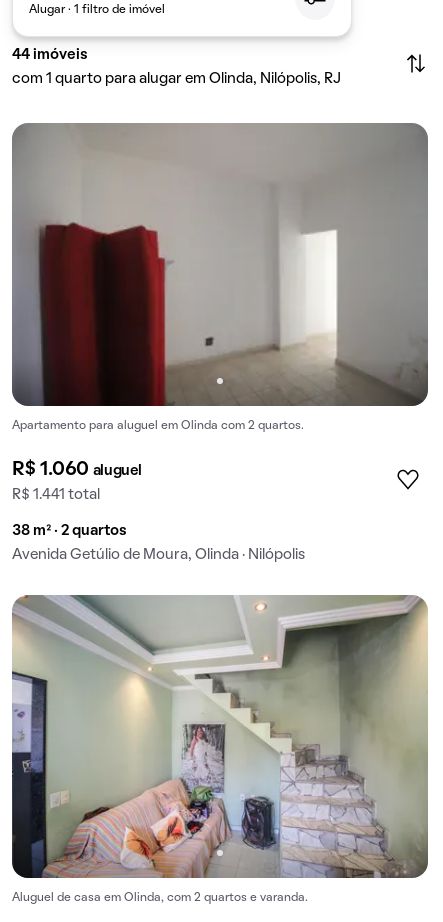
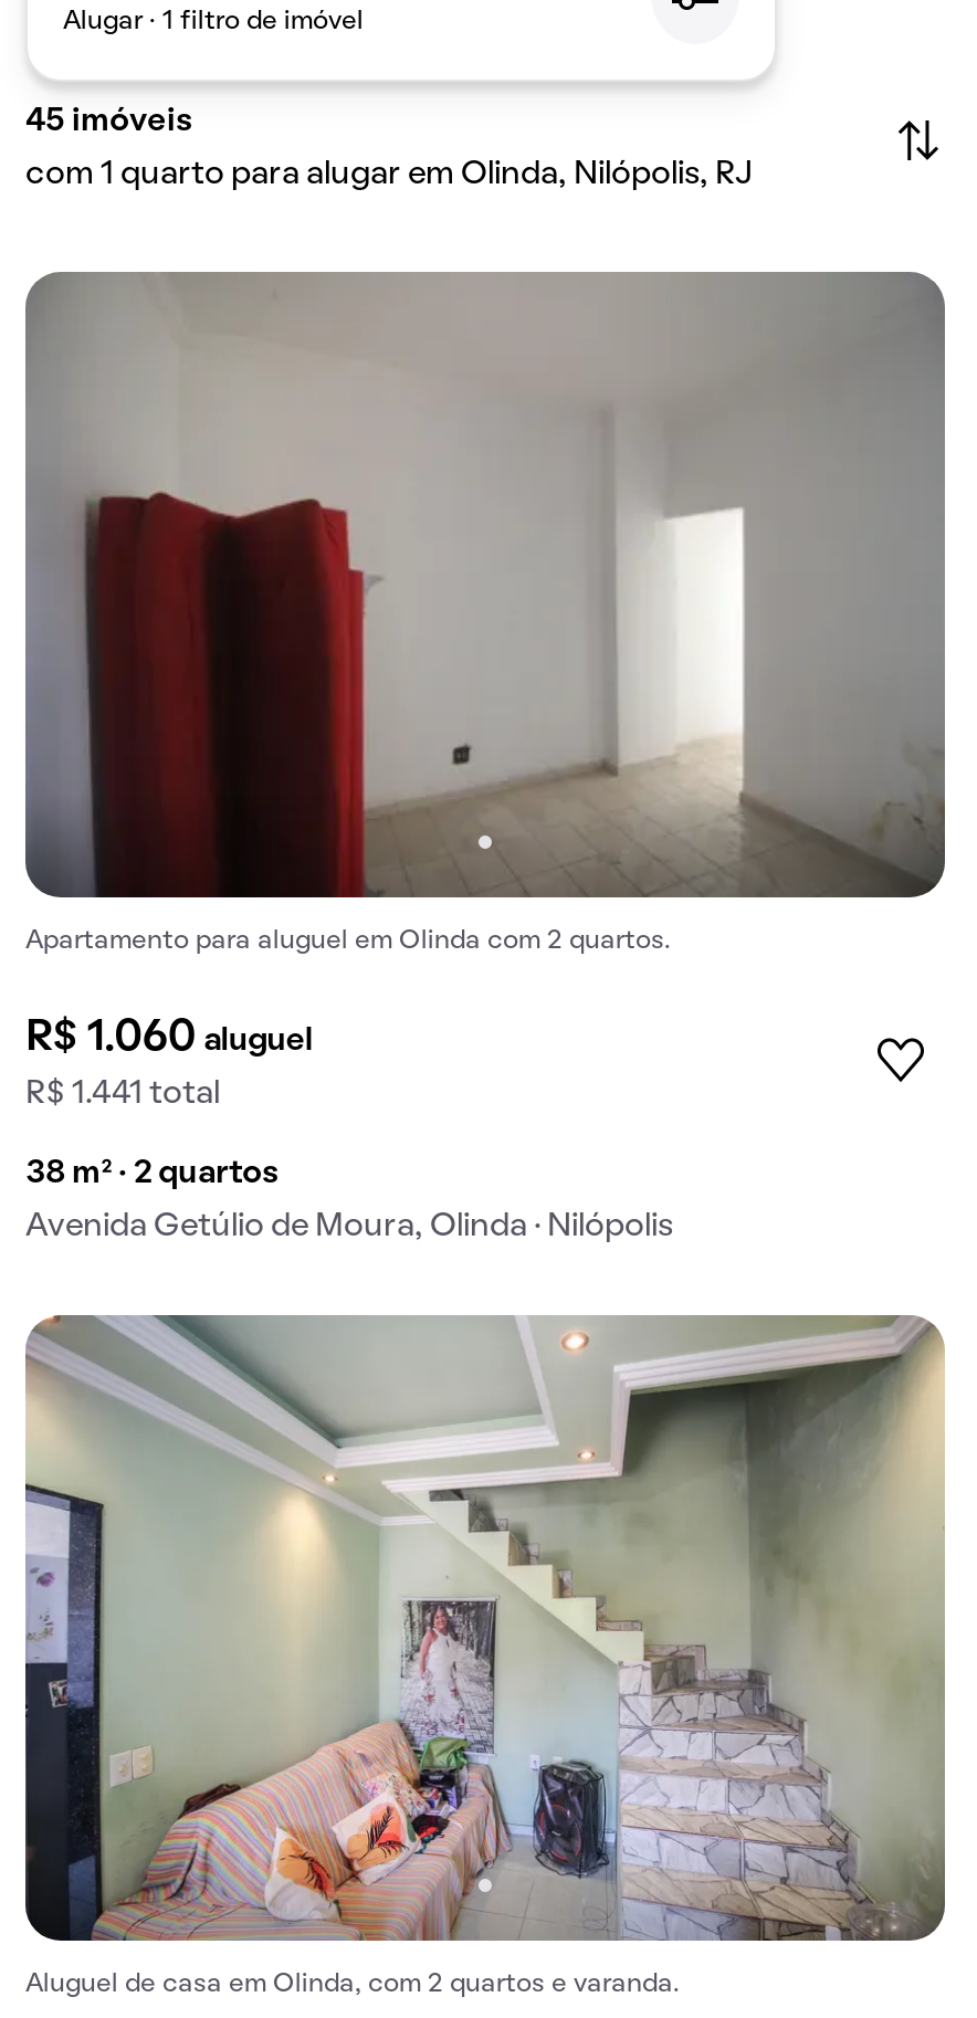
[12,48,88,62] 44 imóveis -> [25,106,193,137] 45 imóveis

